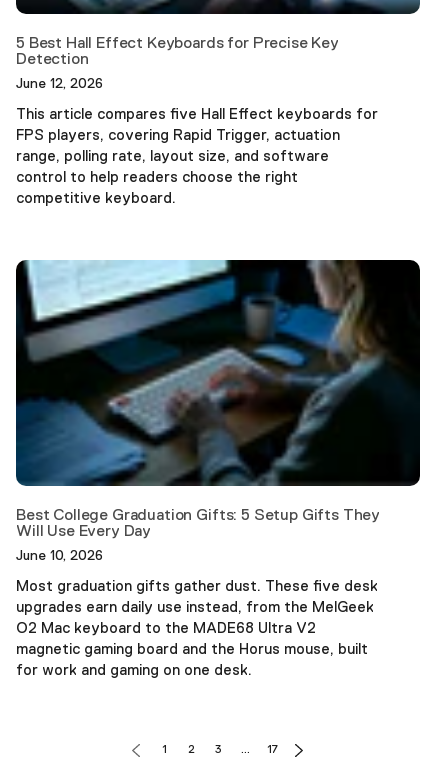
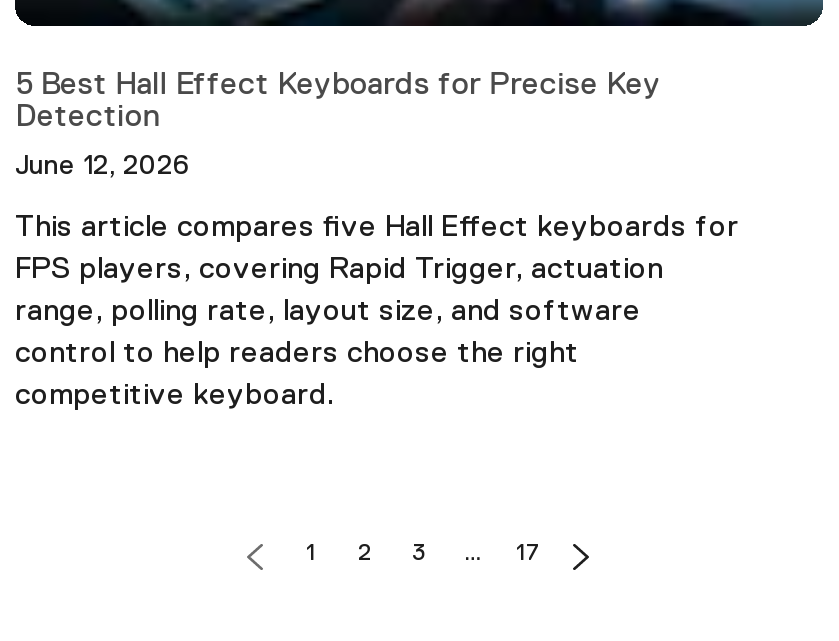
[16,259,421,678] [image] | Best College Graduation Gifts: 5 Setup Gifts They | Will Use Every Day | June 10, 2026 | Most graduation gifts gather dust. These five desk | upgrades earn daily use instead, from the MelGeek | O2 Mac keyboard to the MADE68 Ultra V2 | magnetic gaming board and the Horus mouse, built | for work and gaming on one desk. -> none

